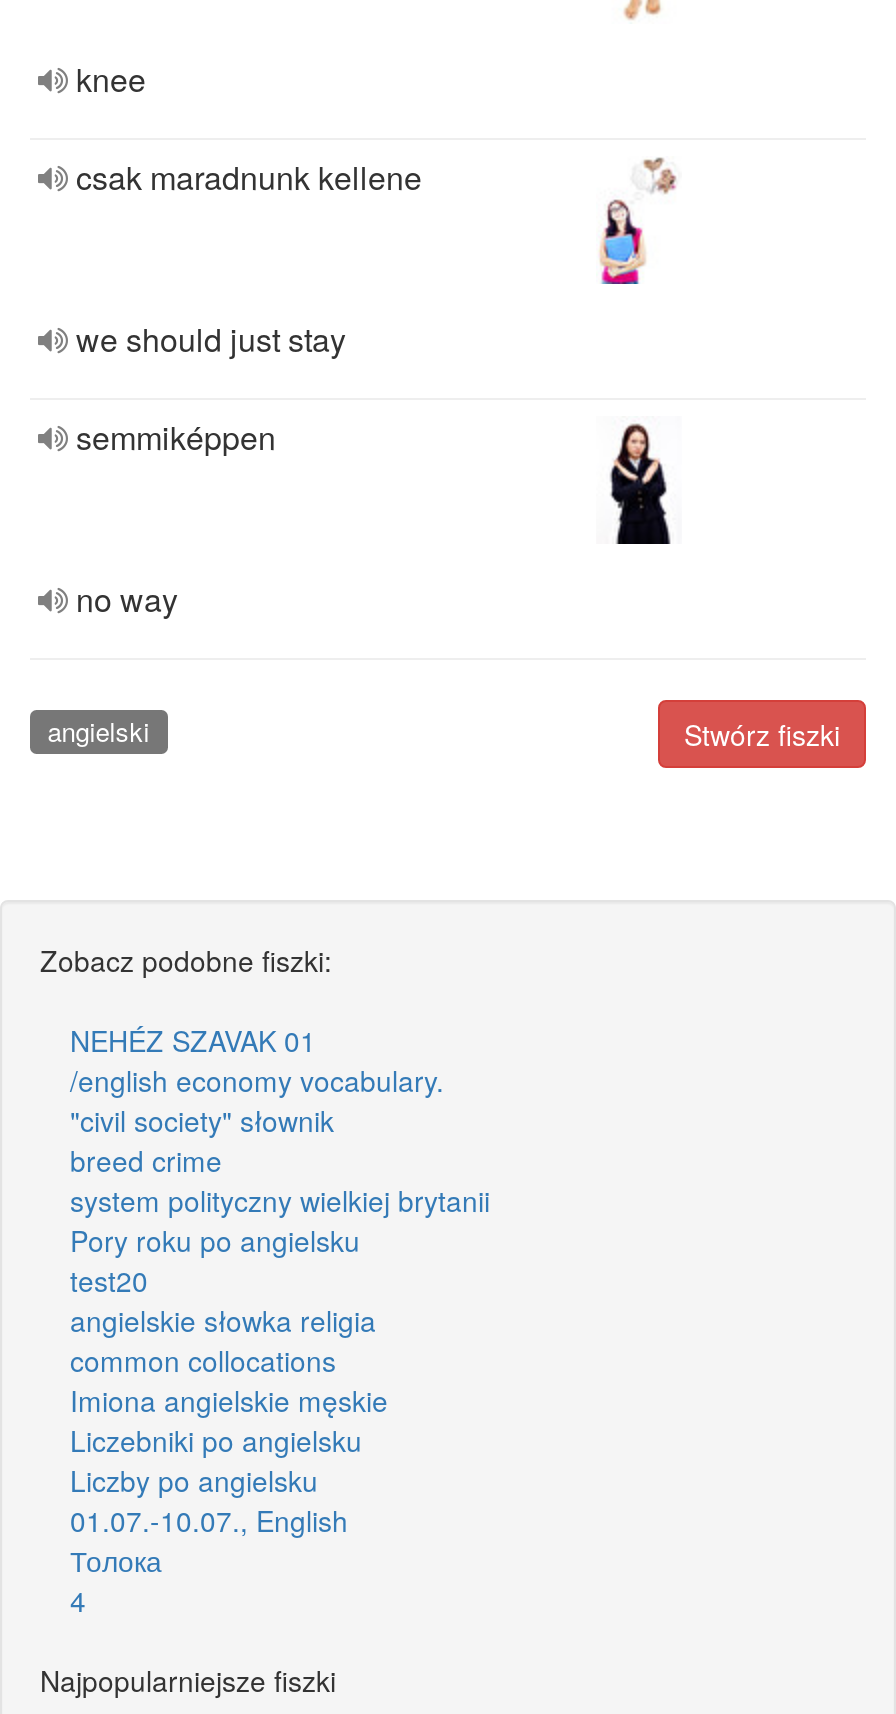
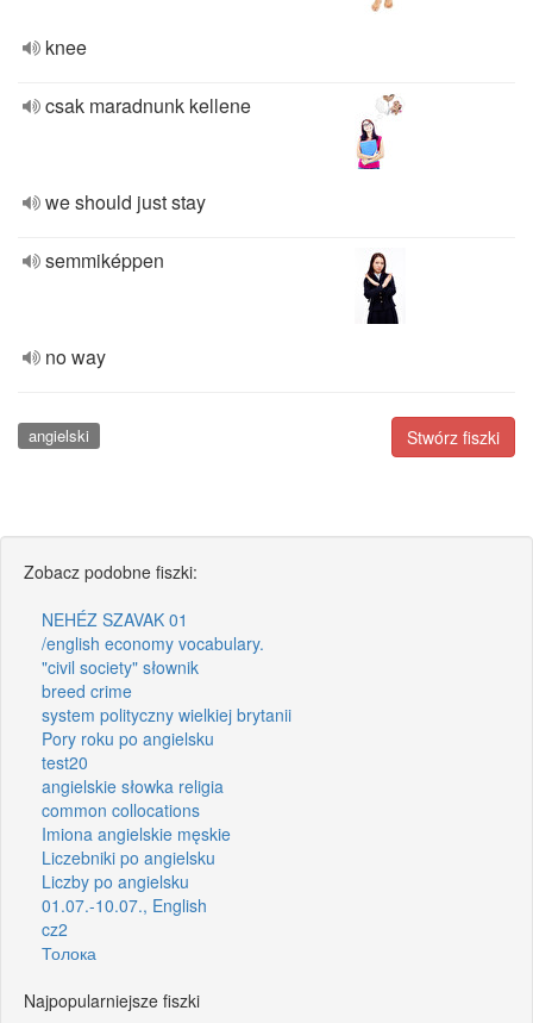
none -> [42,917,68,941] cz2
moved [70,1540,162,1580] -> [42,941,96,965]: Толока
[70,1580,86,1620] 4 -> none

